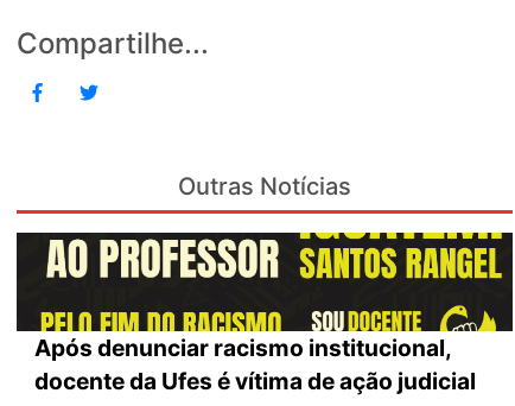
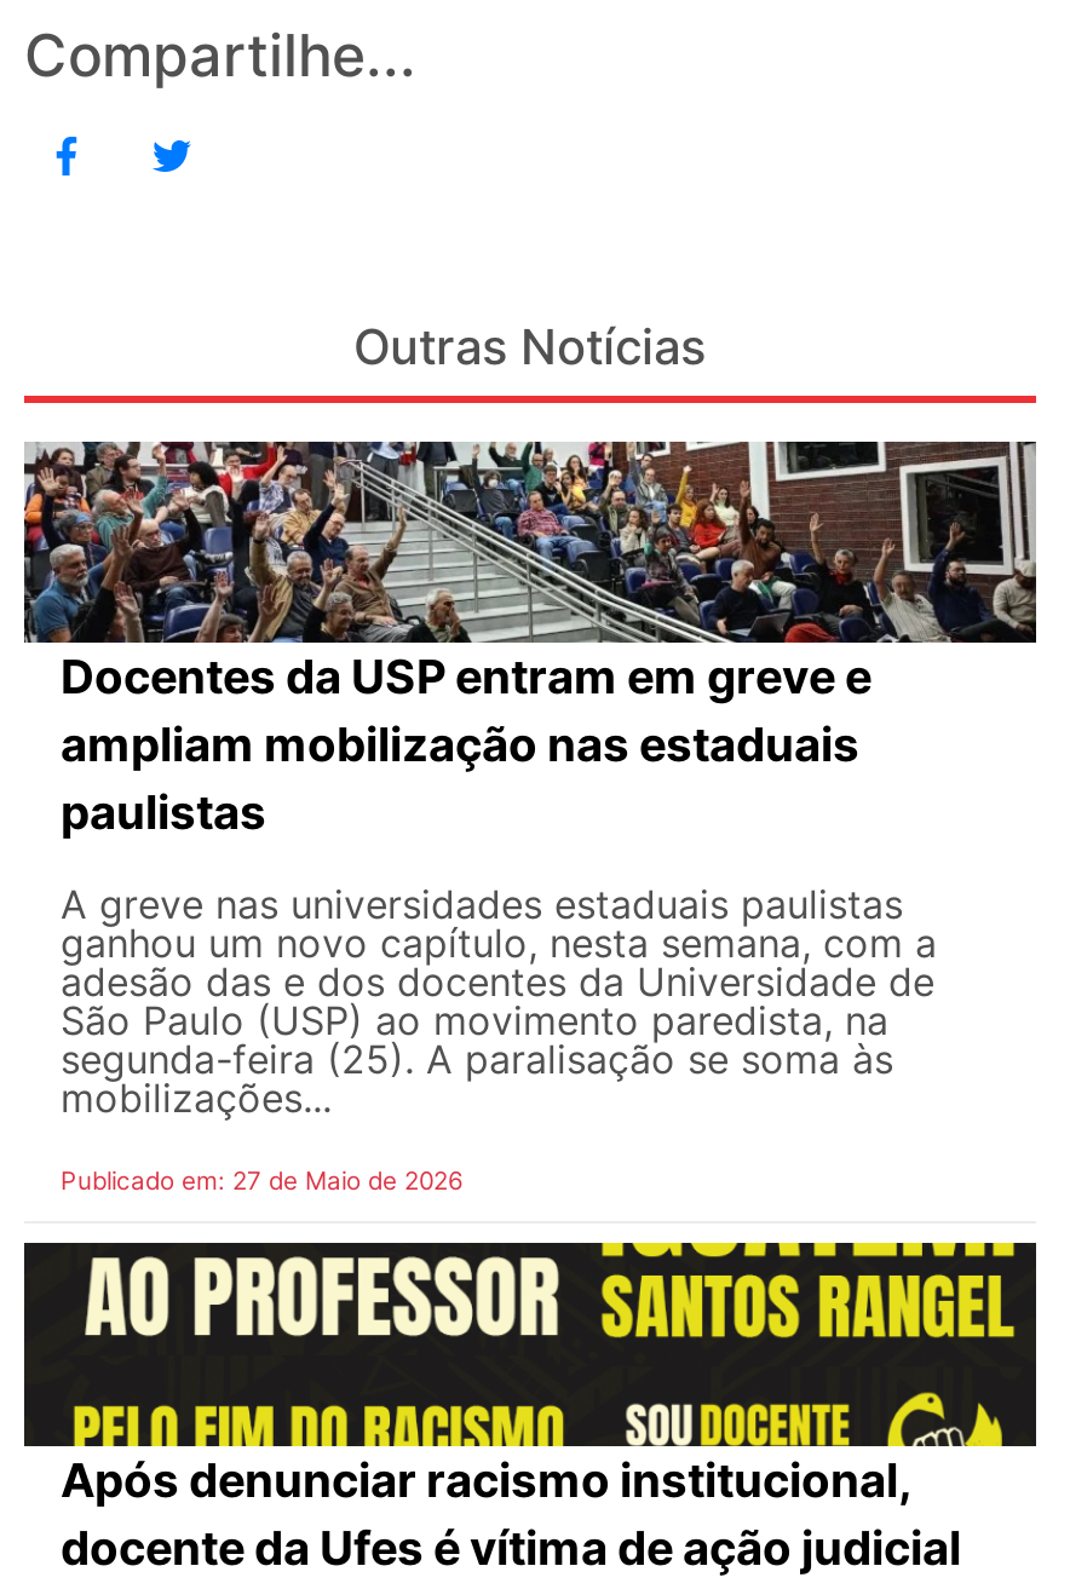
none -> [22,439,1036,1196] [image] | Docentes da USP entram em greve e | ampliam mobilização nas estaduais | paulistas | A greve nas universidades estaduais paulistas | ganhou um novo capítulo, nesta semana, com a | adesão das e dos docentes da Universidade de | São Paulo (USP) ao movimento paredista, na | segunda-feira (25). A paralisação se soma às | mobilizações... | Publicado em: 27 de Maio de 2026

